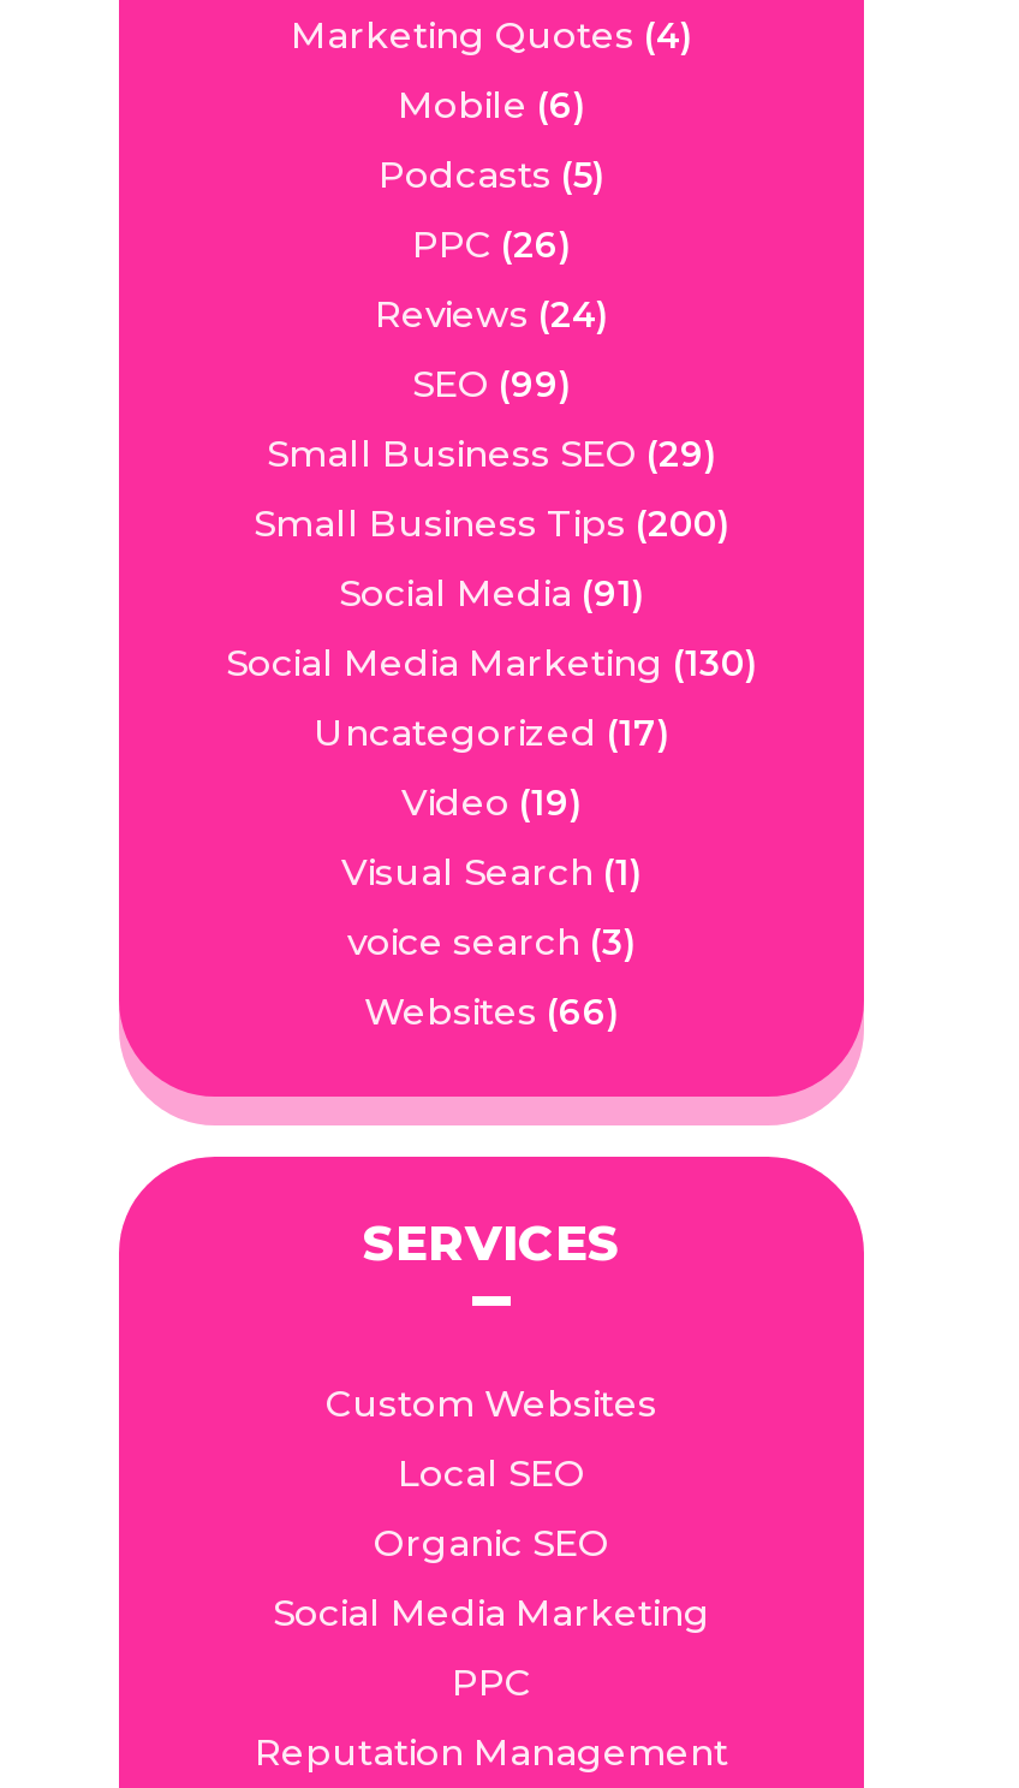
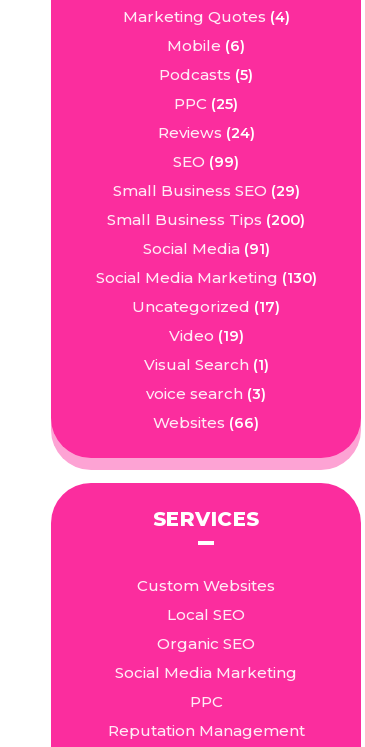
[412,221,571,267] PPC (26) -> [174,94,238,113] PPC (25)

